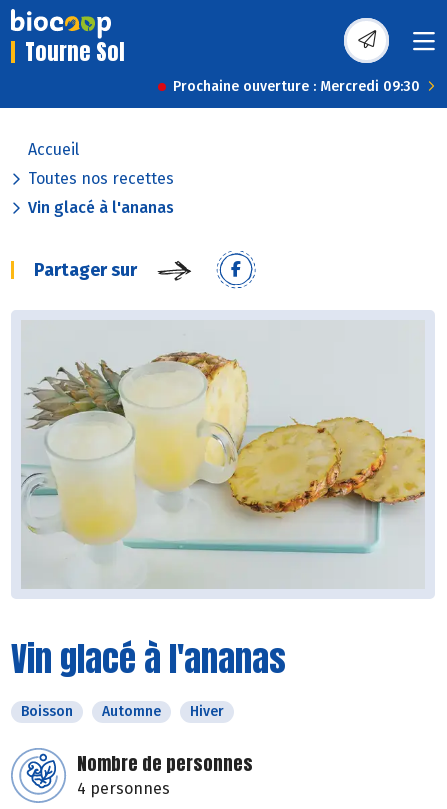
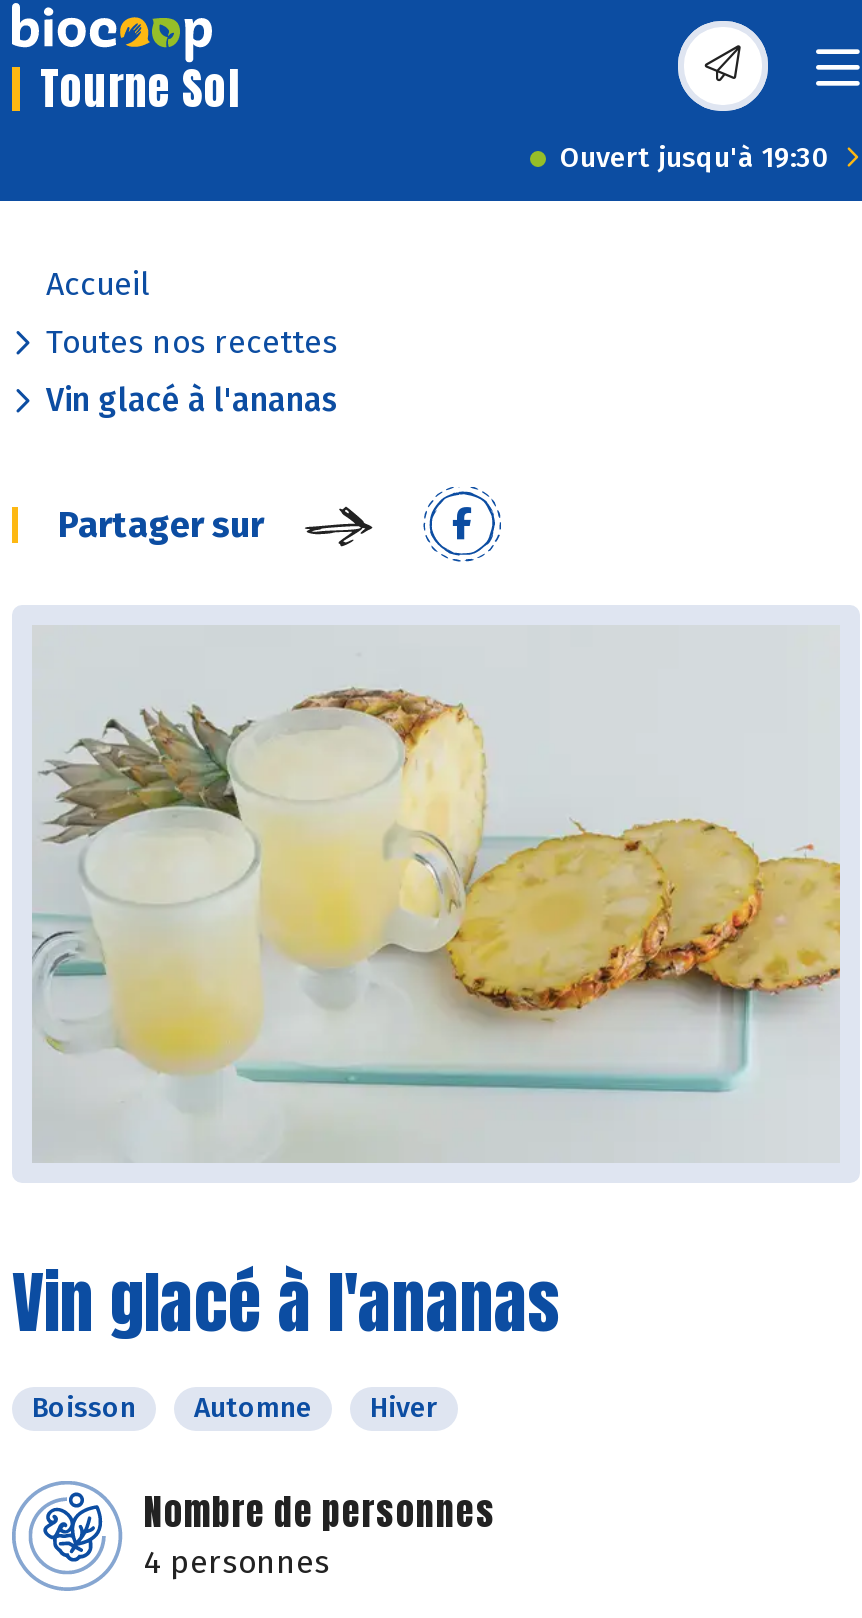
[173,78,420,95] Prochaine ouverture : Mercredi 09:30 -> [560,141,830,175] Ouvert jusqu'à 19:30

